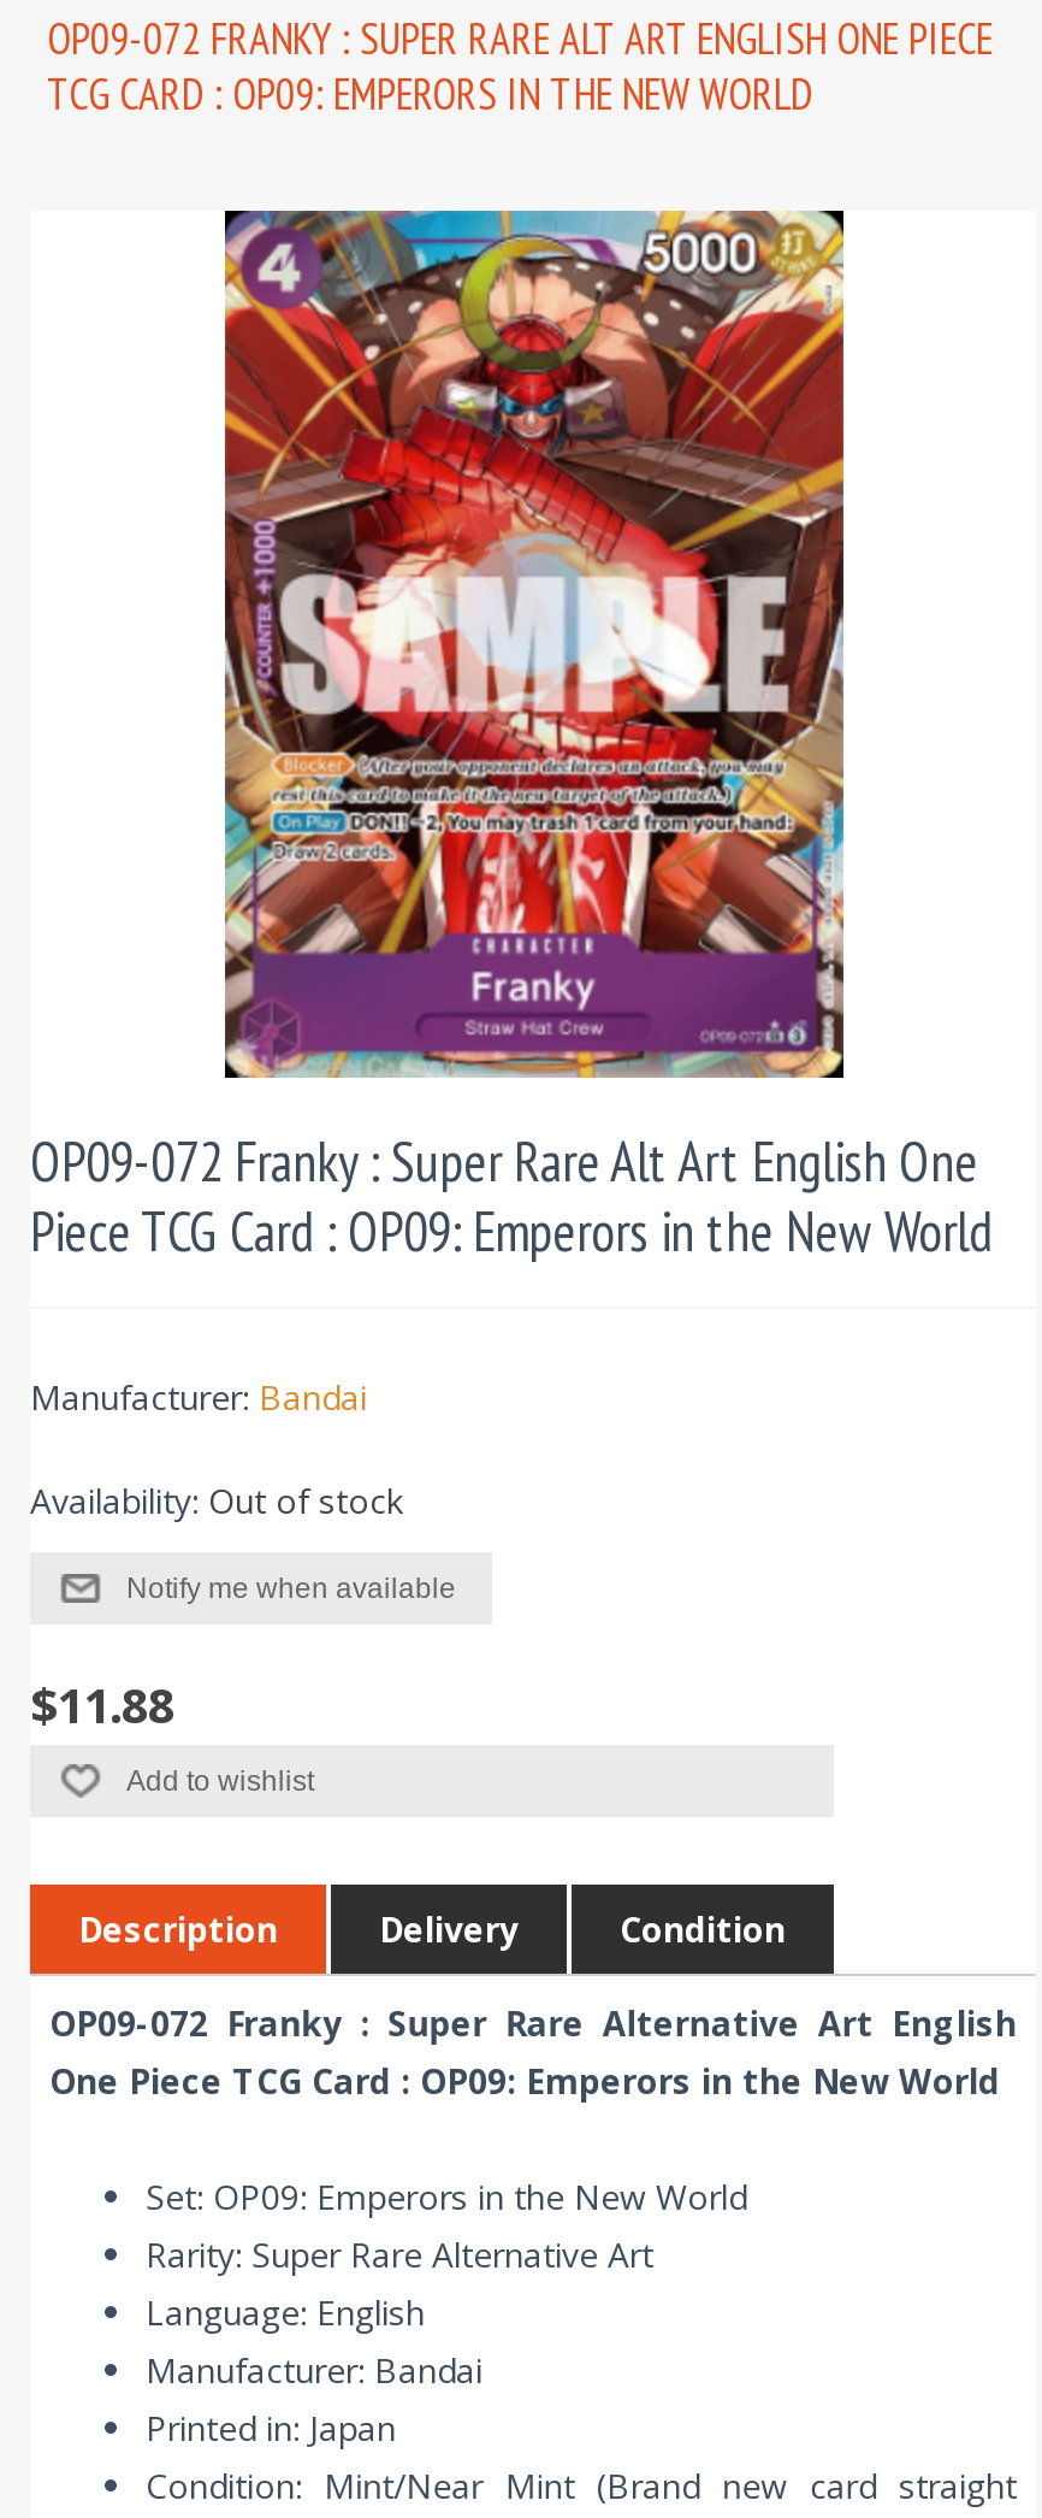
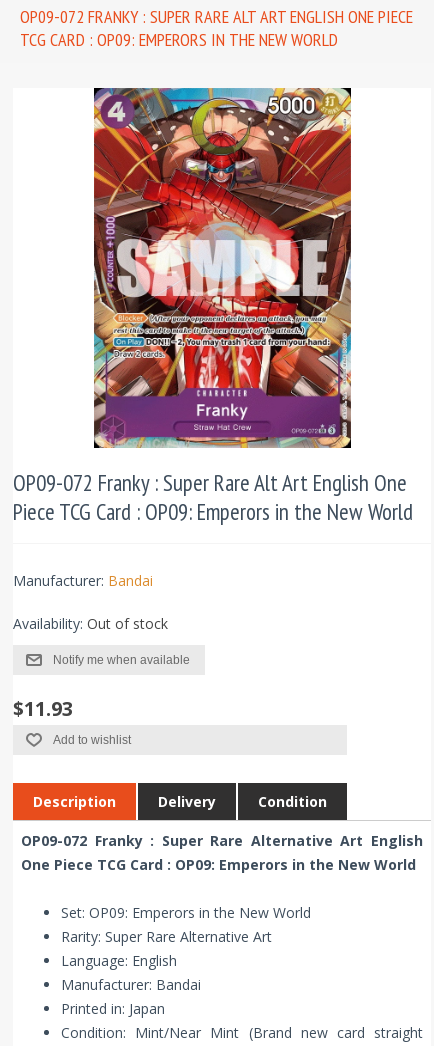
[30,1673,174,1738] $11.88 -> [13,695,73,722] $11.93

